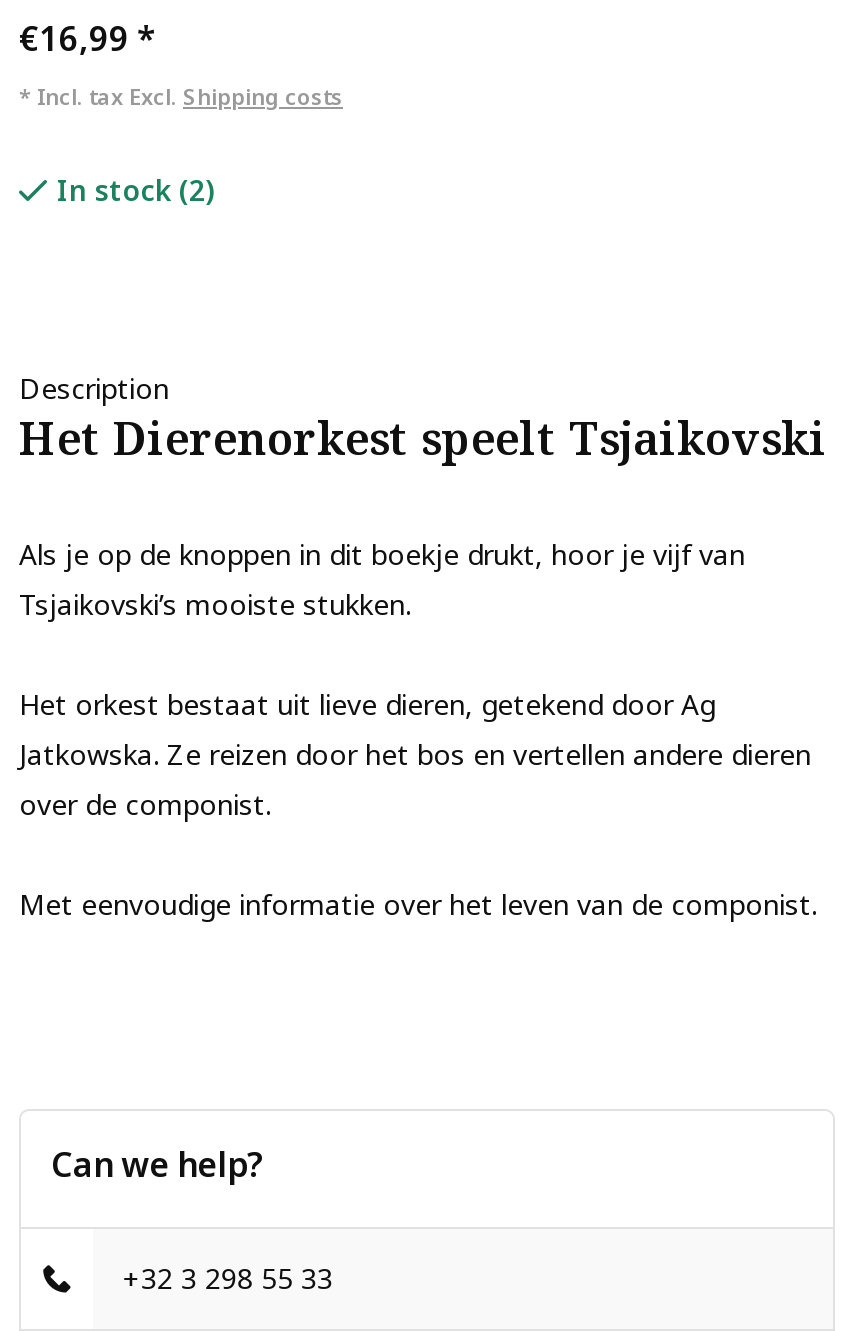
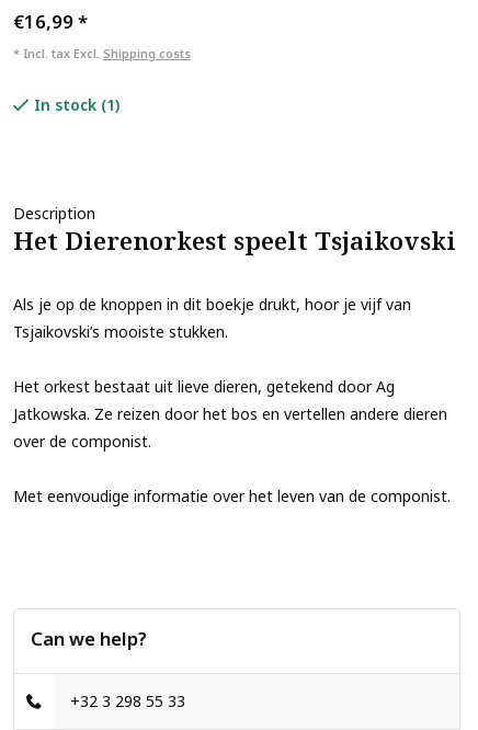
[57,171,213,209] In stock (2) -> [34,94,119,115] In stock (1)

